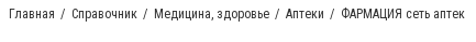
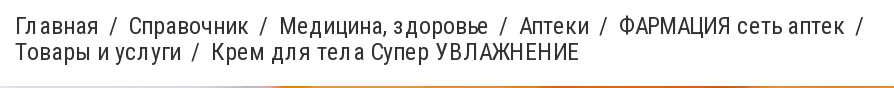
none -> [15,38,579,66] Товары и услуги | Крем для тела Супер УВЛАЖНЕНИЕ

